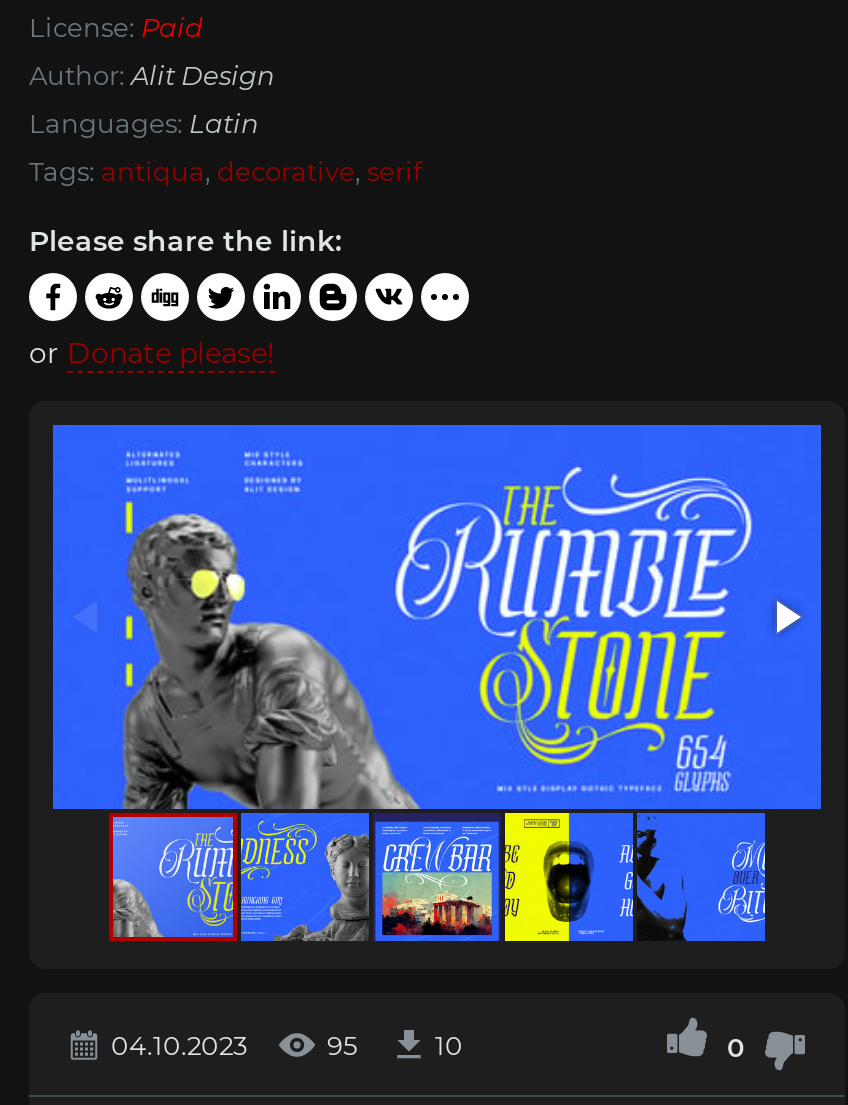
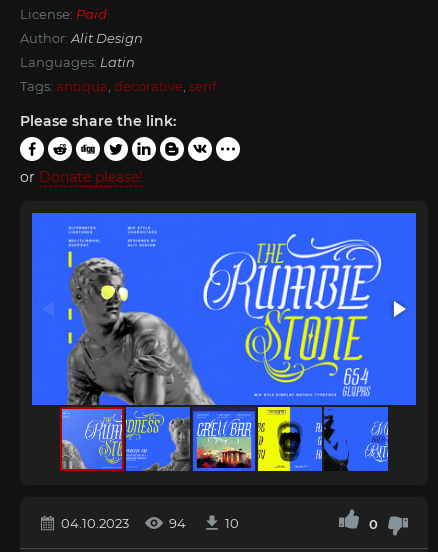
[327,1028,357,1060] 95 -> [169,514,186,530] 94

